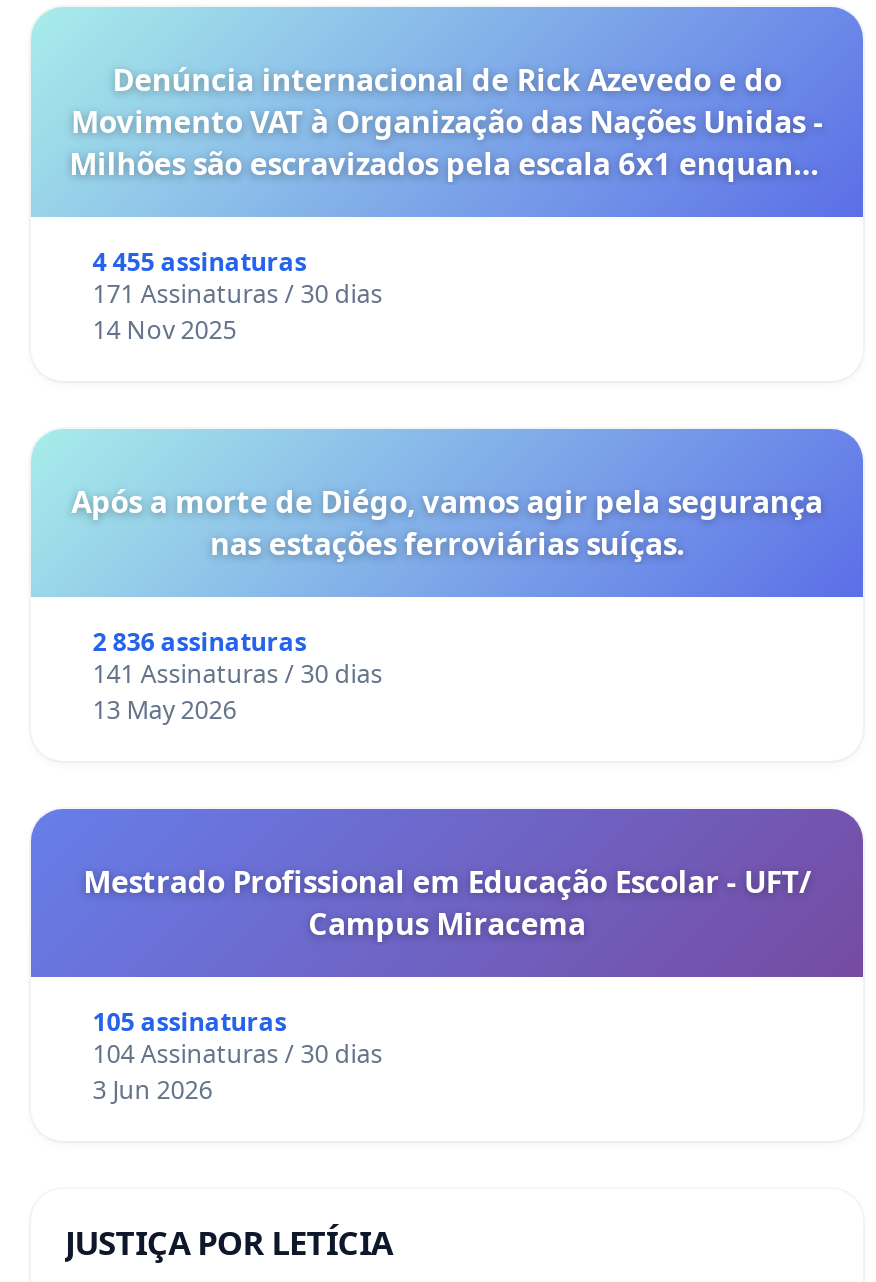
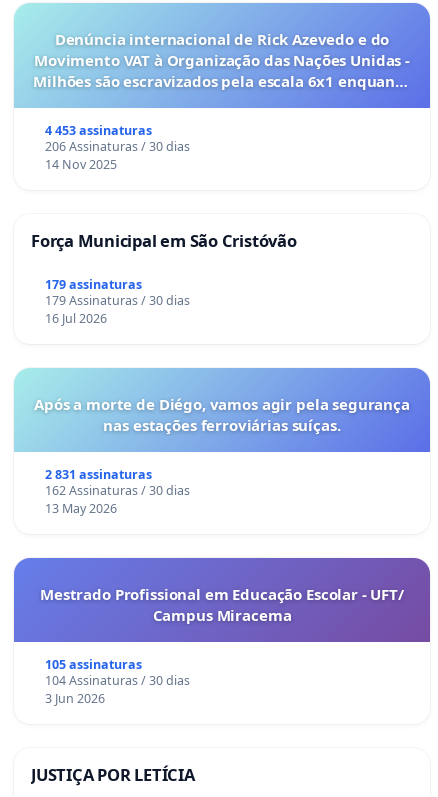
[93,246,307,280] 4 455 assinaturas -> [45,122,152,139] 4 453 assinaturas
[93,278,383,312] 171 Assinaturas / 30 dias -> [45,138,190,155] 206 Assinaturas / 30 dias
none -> [31,229,297,327] Força Municipal em São Cristóvão | 179 assinaturas | 179 Assinaturas / 30 dias | 16 Jul 2026
[93,626,307,660] 2 836 assinaturas -> [45,466,152,483] 2 831 assinaturas
[93,658,383,692] 141 Assinaturas / 30 dias -> [45,482,190,499] 162 Assinaturas / 30 dias

